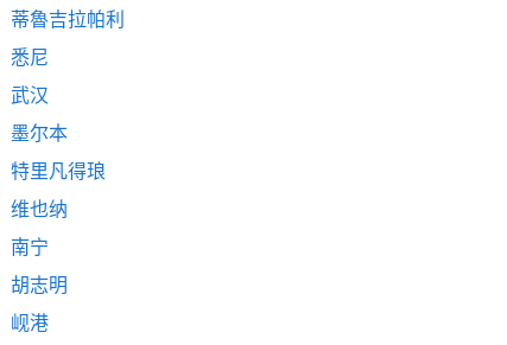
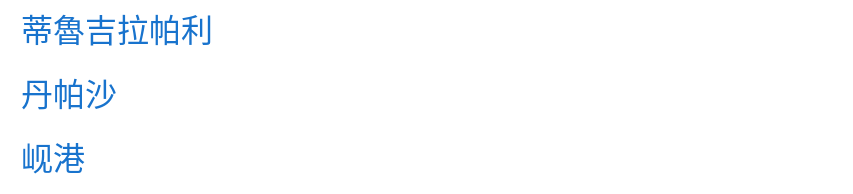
[11,46,106,296] 悉尼 | 武汉 | 墨尔本 | 特里凡得琅 | 维也纳 | 南宁 | 胡志明 -> [21,76,117,114] 丹帕沙

